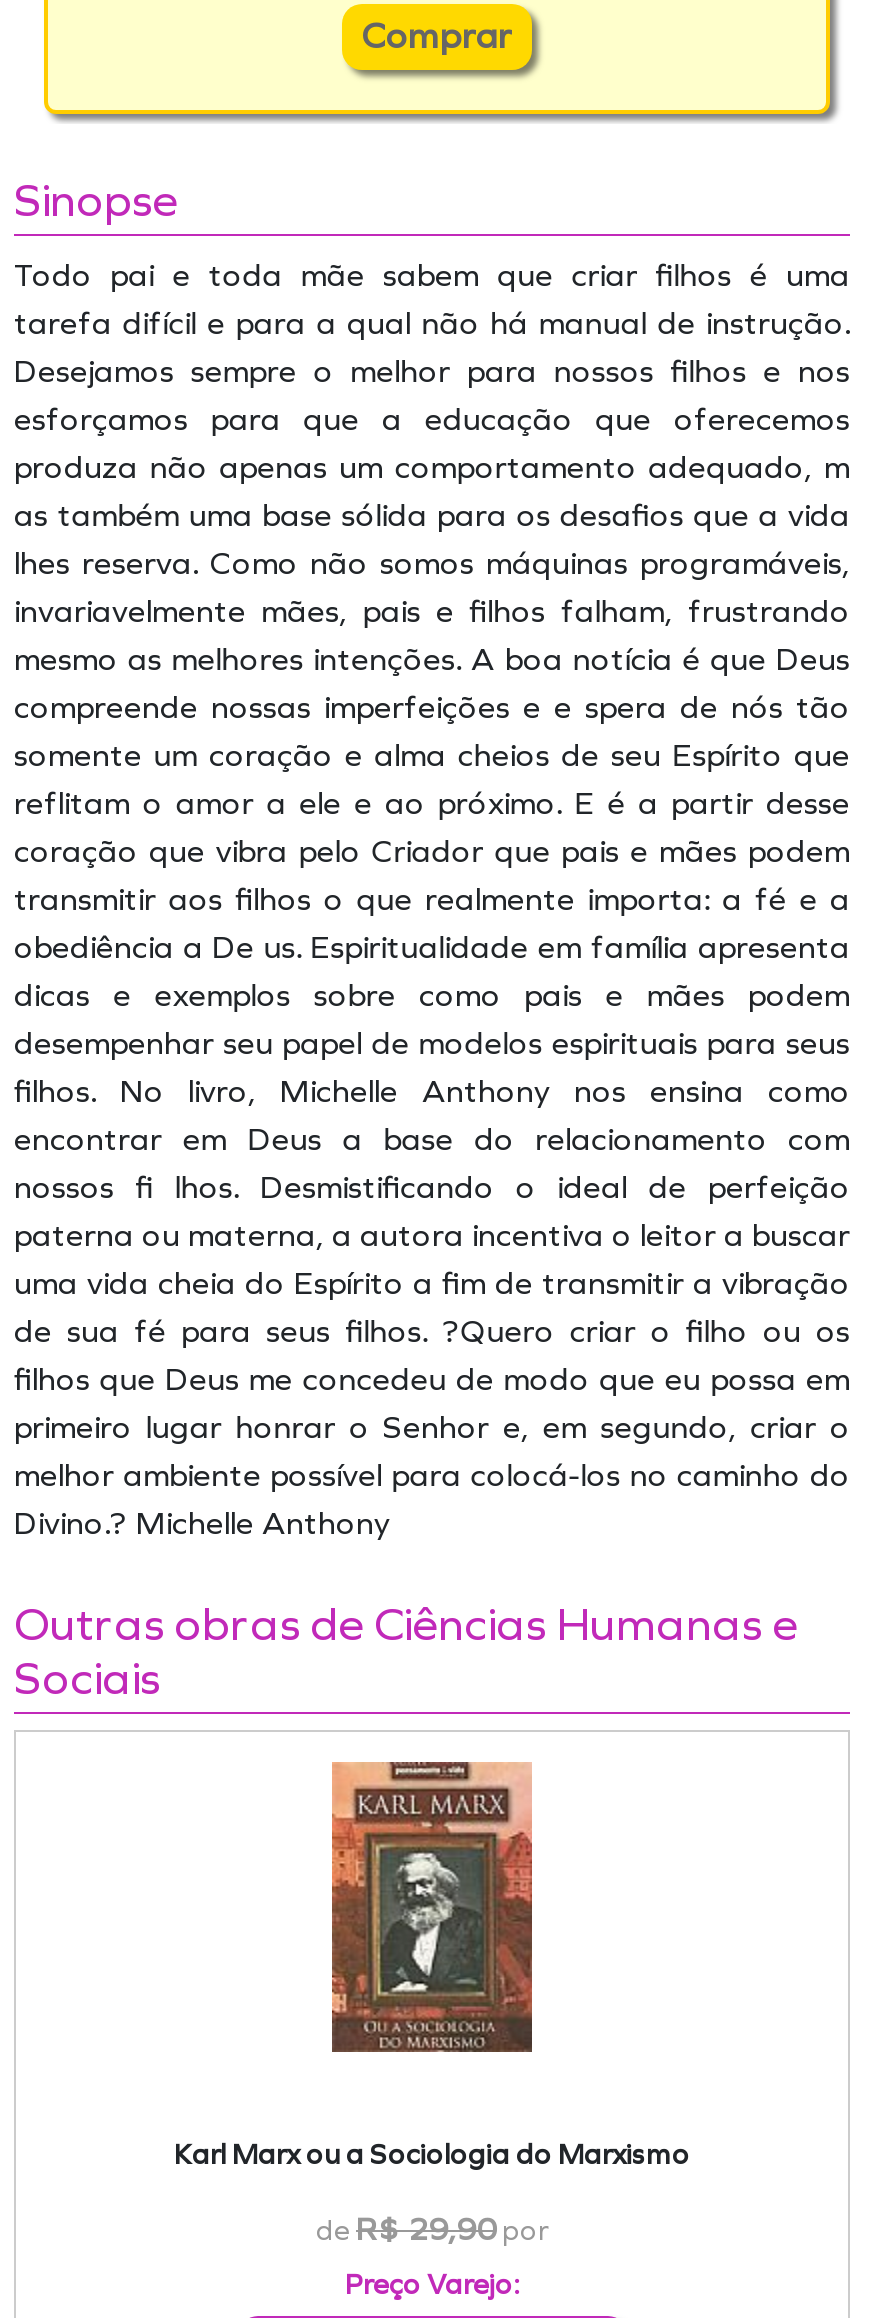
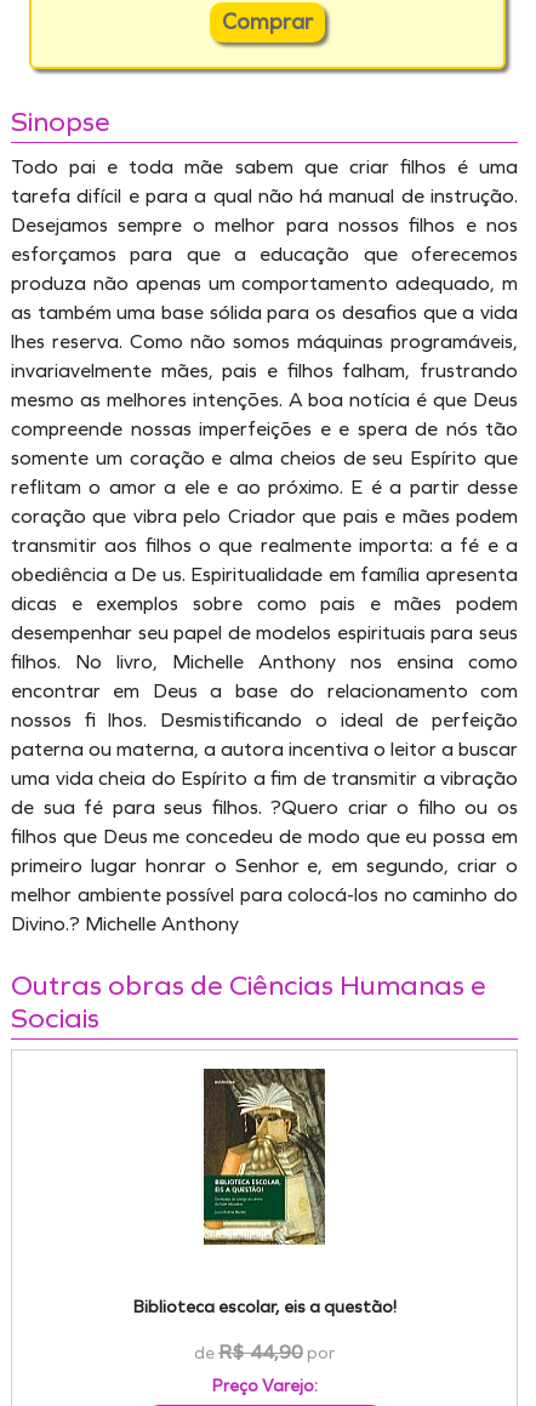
[330,1760,534,2054] [image] -> [203,1068,326,1246] [image]
[174,2138,690,2172] Karl Marx ou a Sociologia do Marxismo -> [133,1297,396,1317] Biblioteca escolar, eis a questão!
[316,2209,548,2247] de R$ 29,90 por -> [194,1340,335,1363] de R$ 44,90 por

